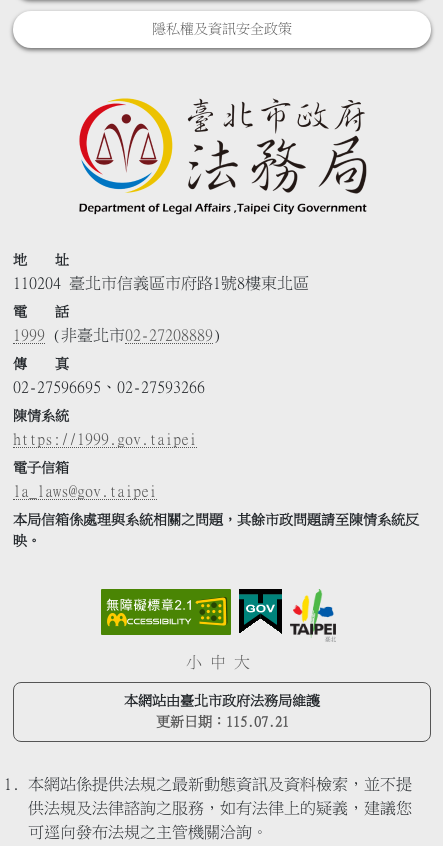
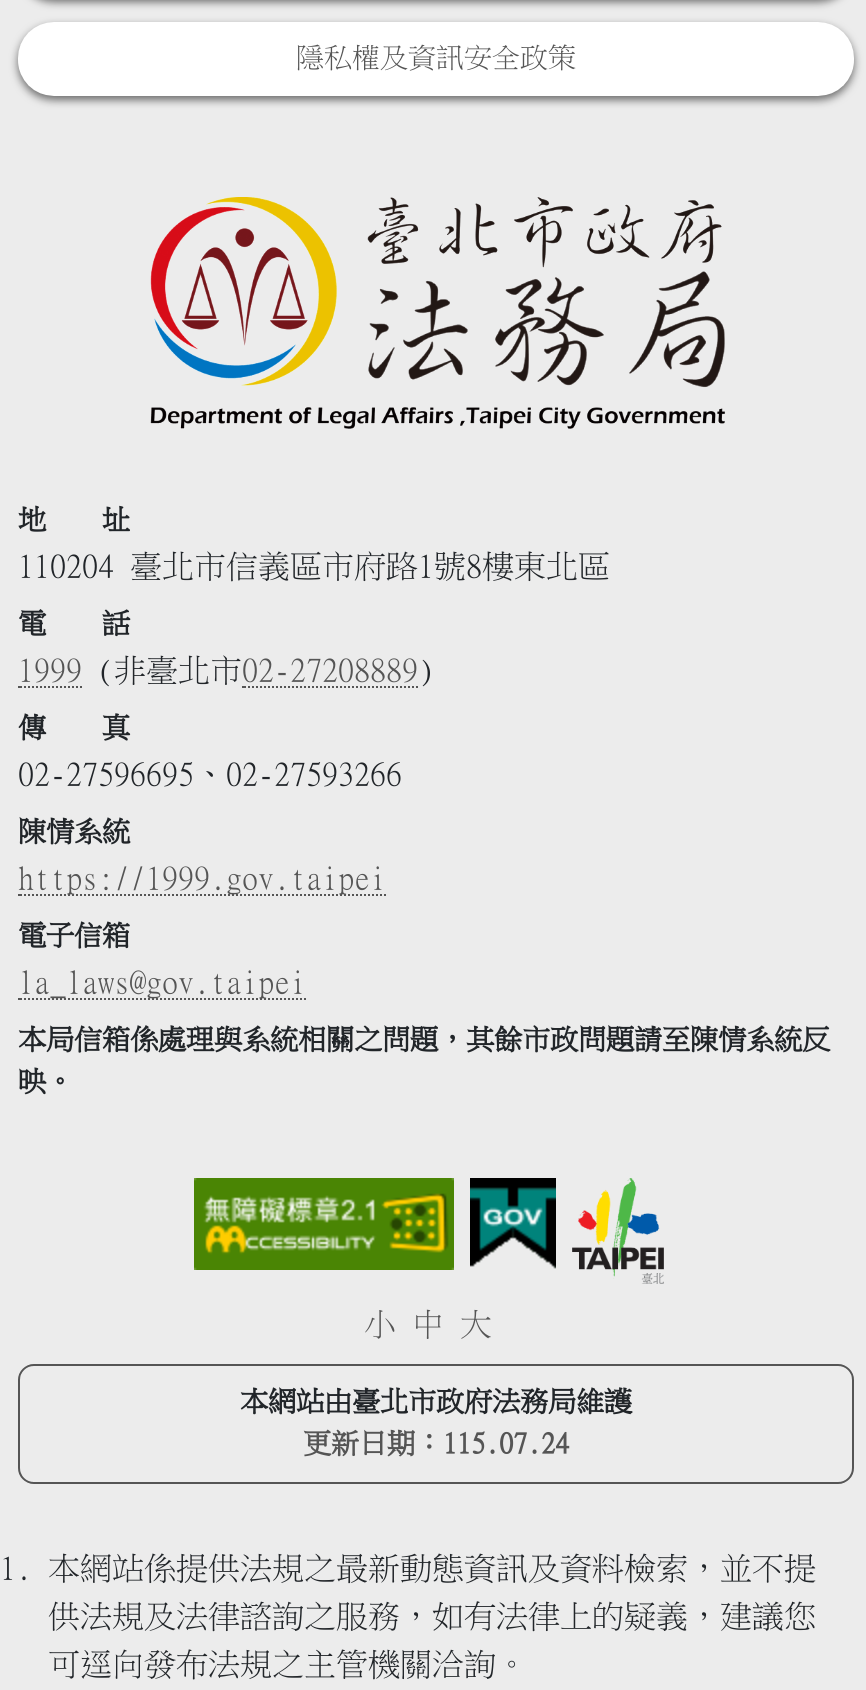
[155,714,288,728] 更新日期：115.07.21 -> [303,1429,569,1457] 更新日期：115.07.24

